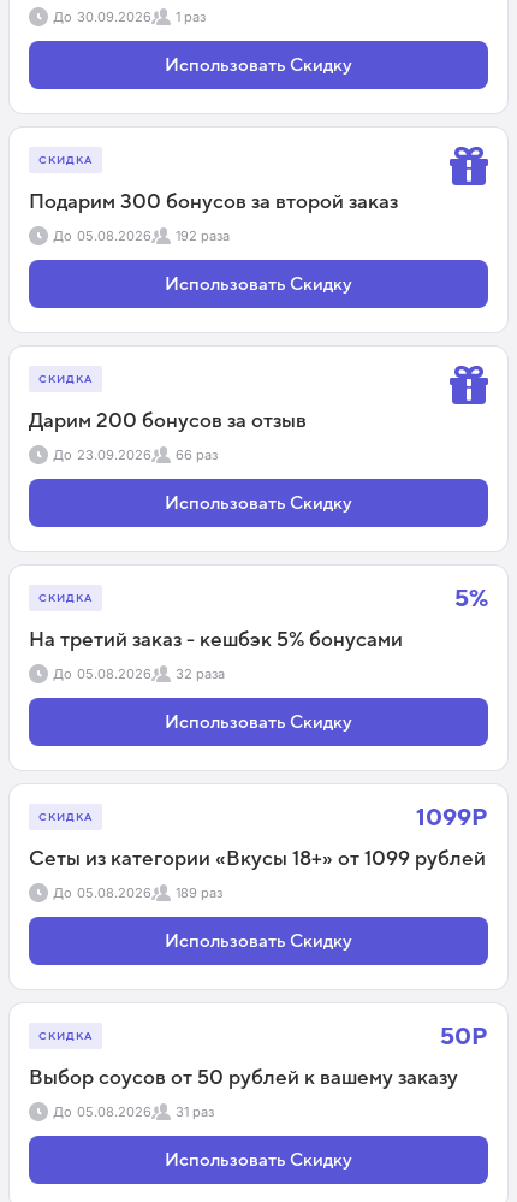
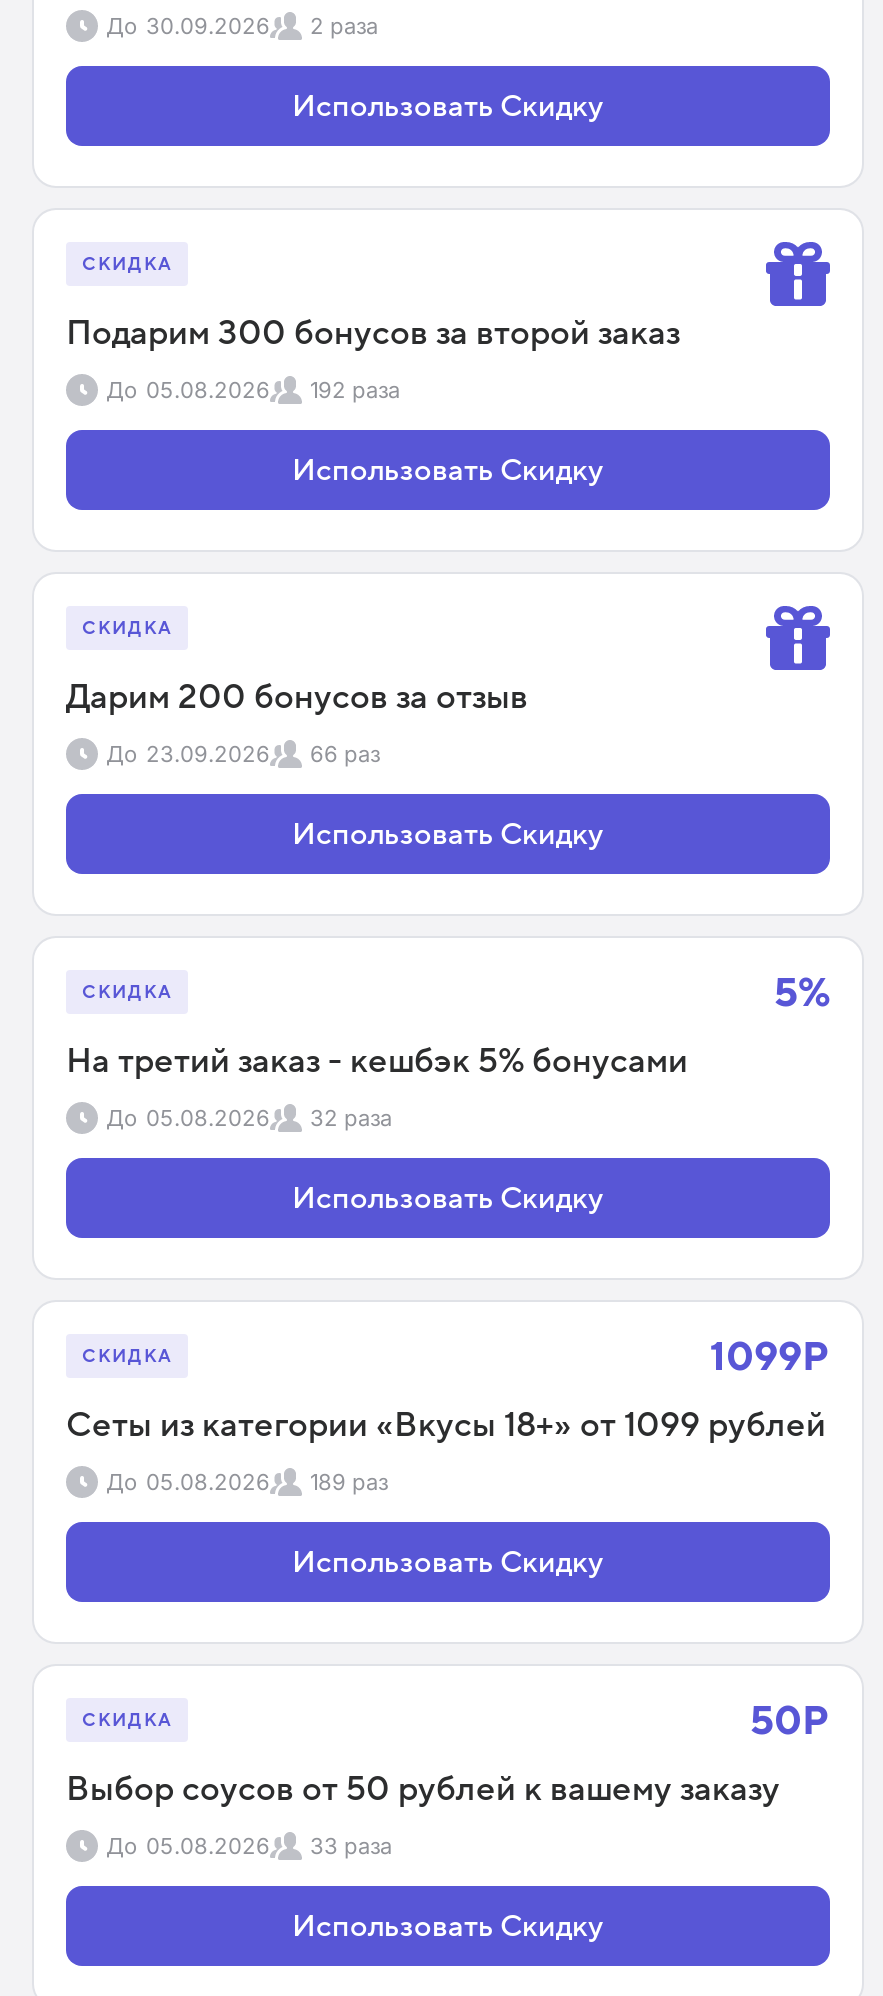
[53,9,206,26] До 30.09.2026 1 раз -> [106,13,378,41] До 30.09.2026 2 раза
[53,1104,214,1121] До 05.08.2026 31 раз -> [106,1833,392,1861] До 05.08.2026 33 раза

